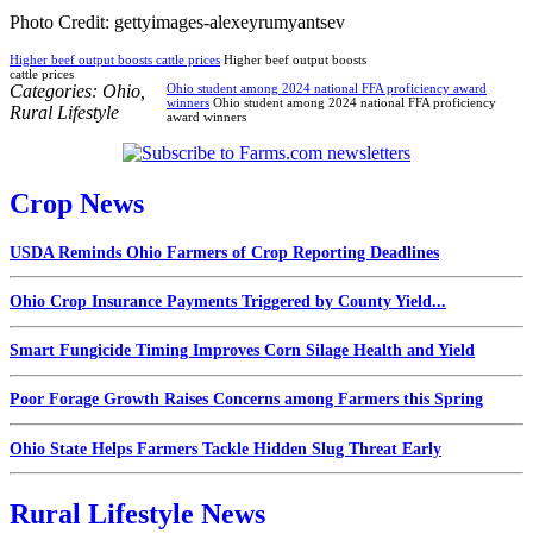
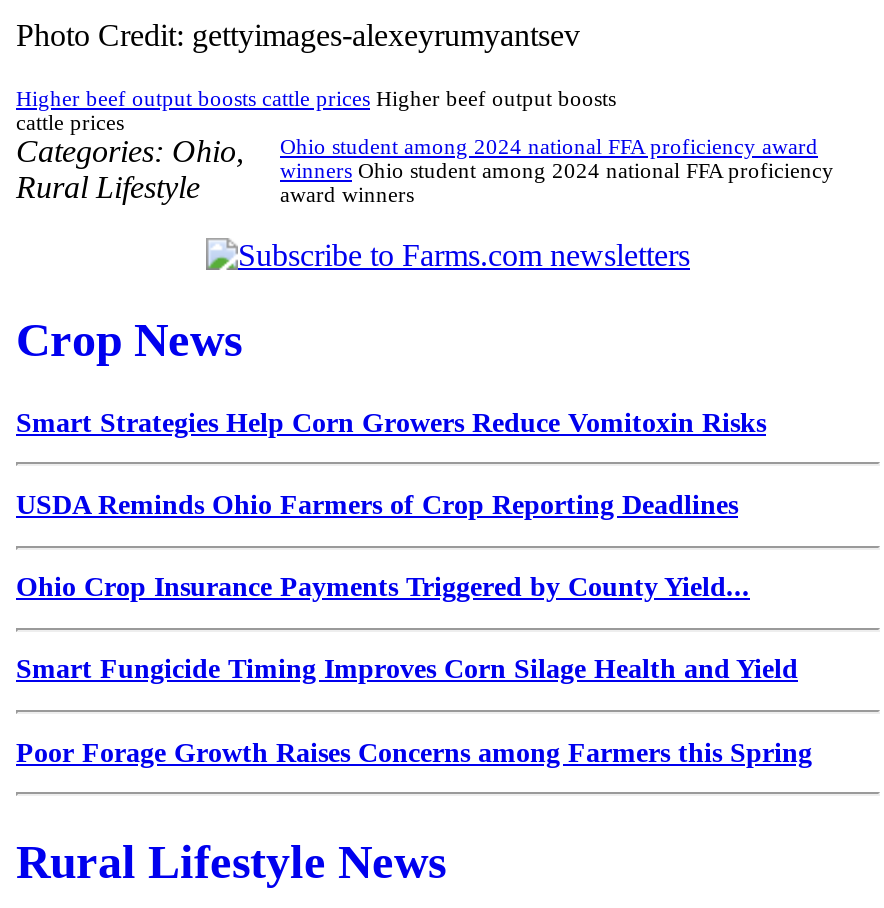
none -> [16,407,766,437] Smart Strategies Help Corn Growers Reduce Vomitoxin Risks
moved [10,243,483,408] -> [16,490,812,767]: USDA Reminds Ohio Farmers of Crop Reporting Deadlines | Ohio Crop Insurance Payments Triggered by County Yield... | Smart Fungicide Timing Improves Corn Silage Health and Yield | Poor Forage Growth Raises Concerns among Farmers this Spring
[10,440,441,457] Ohio State Helps Farmers Tackle Hidden Slug Threat Early -> none

